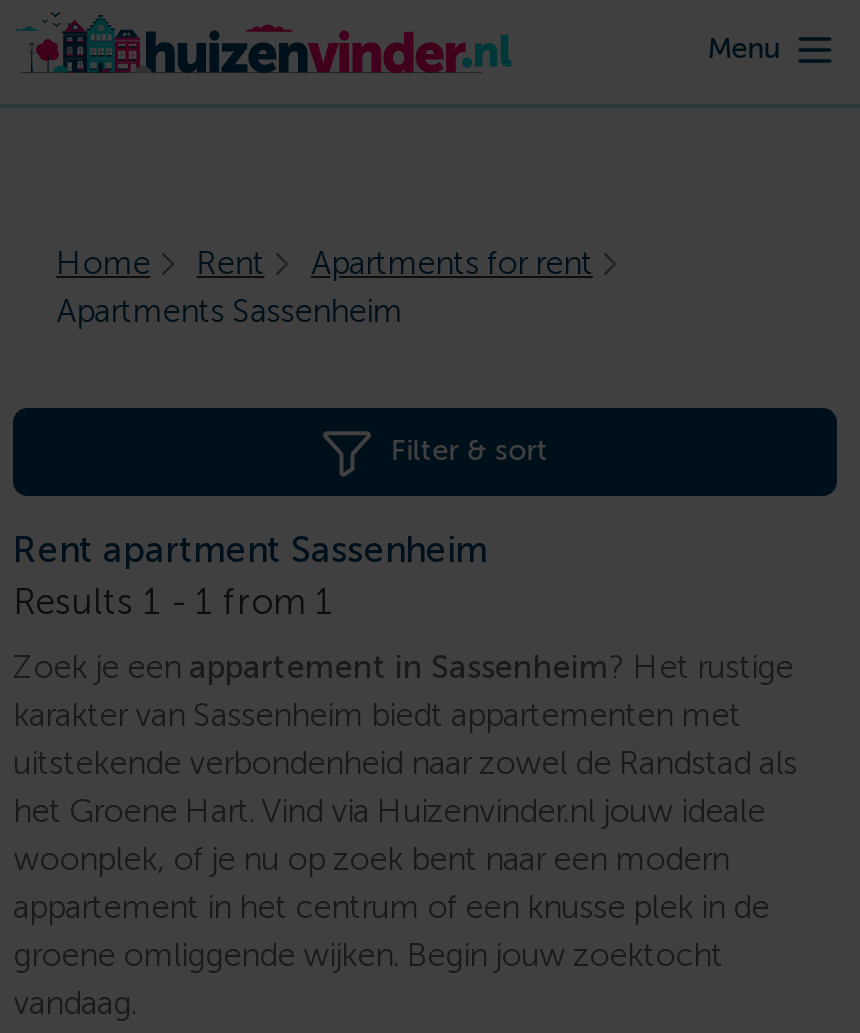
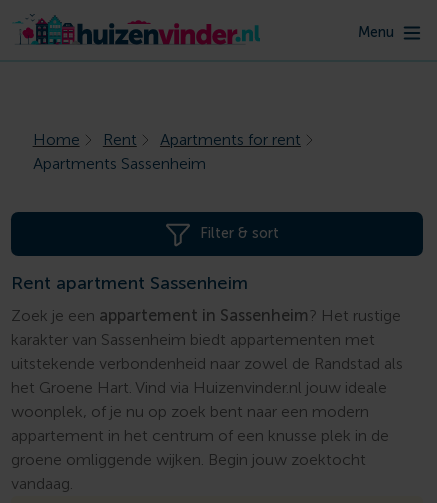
[13,581,333,625] Results 1 - 1 from 1 -> none

